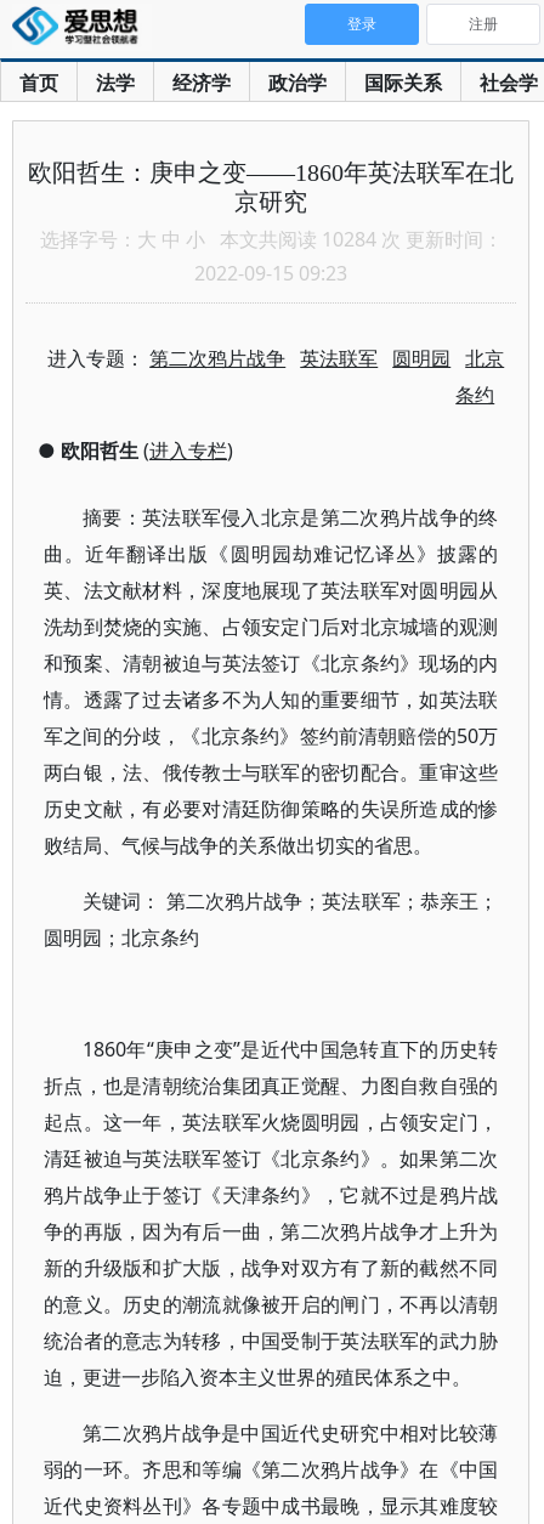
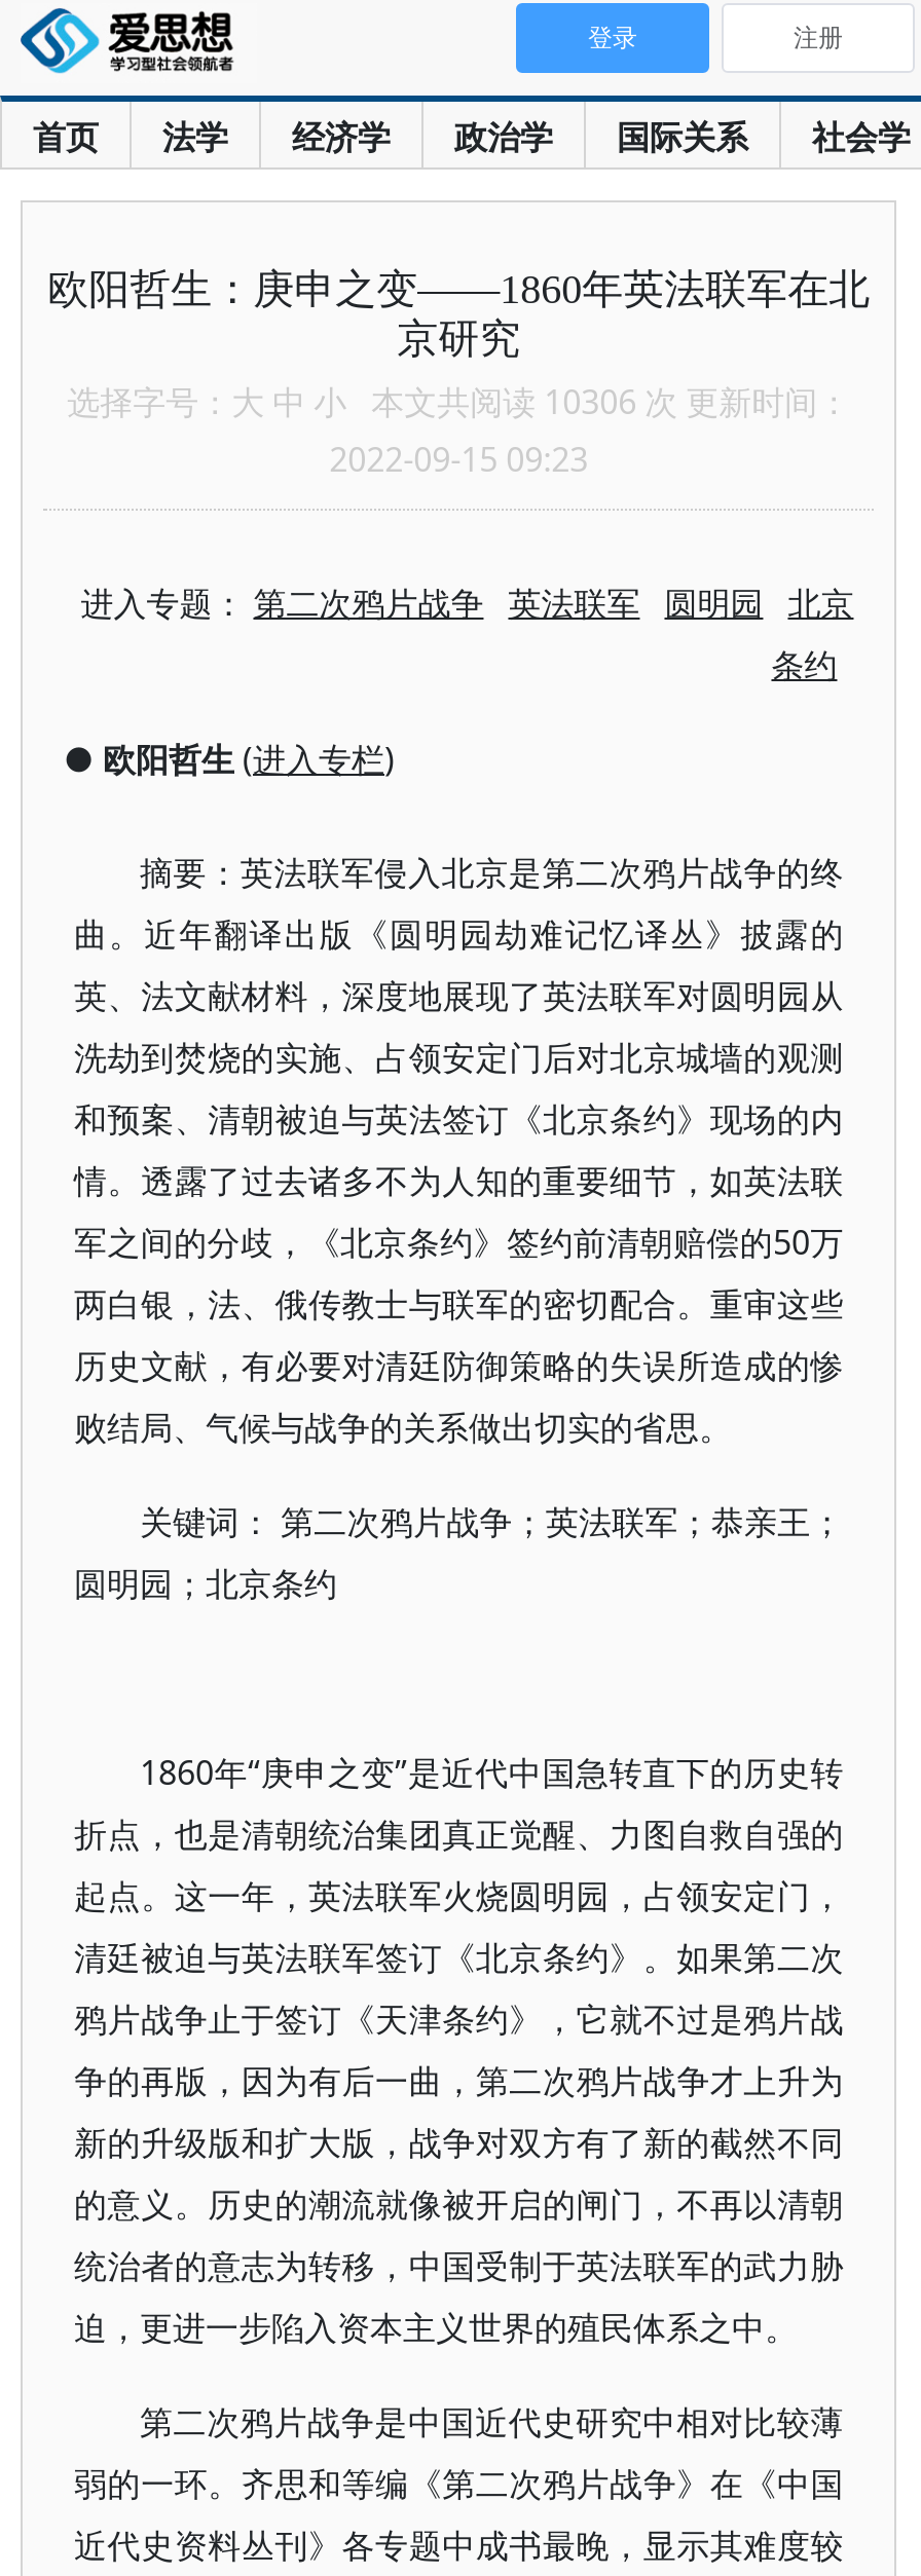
[40,226,502,253] 选择字号：大 中 小本文共阅读 10284 次 更新时间： -> [67,379,850,424] 选择字号：大 中 小本文共阅读 10306 次 更新时间：

